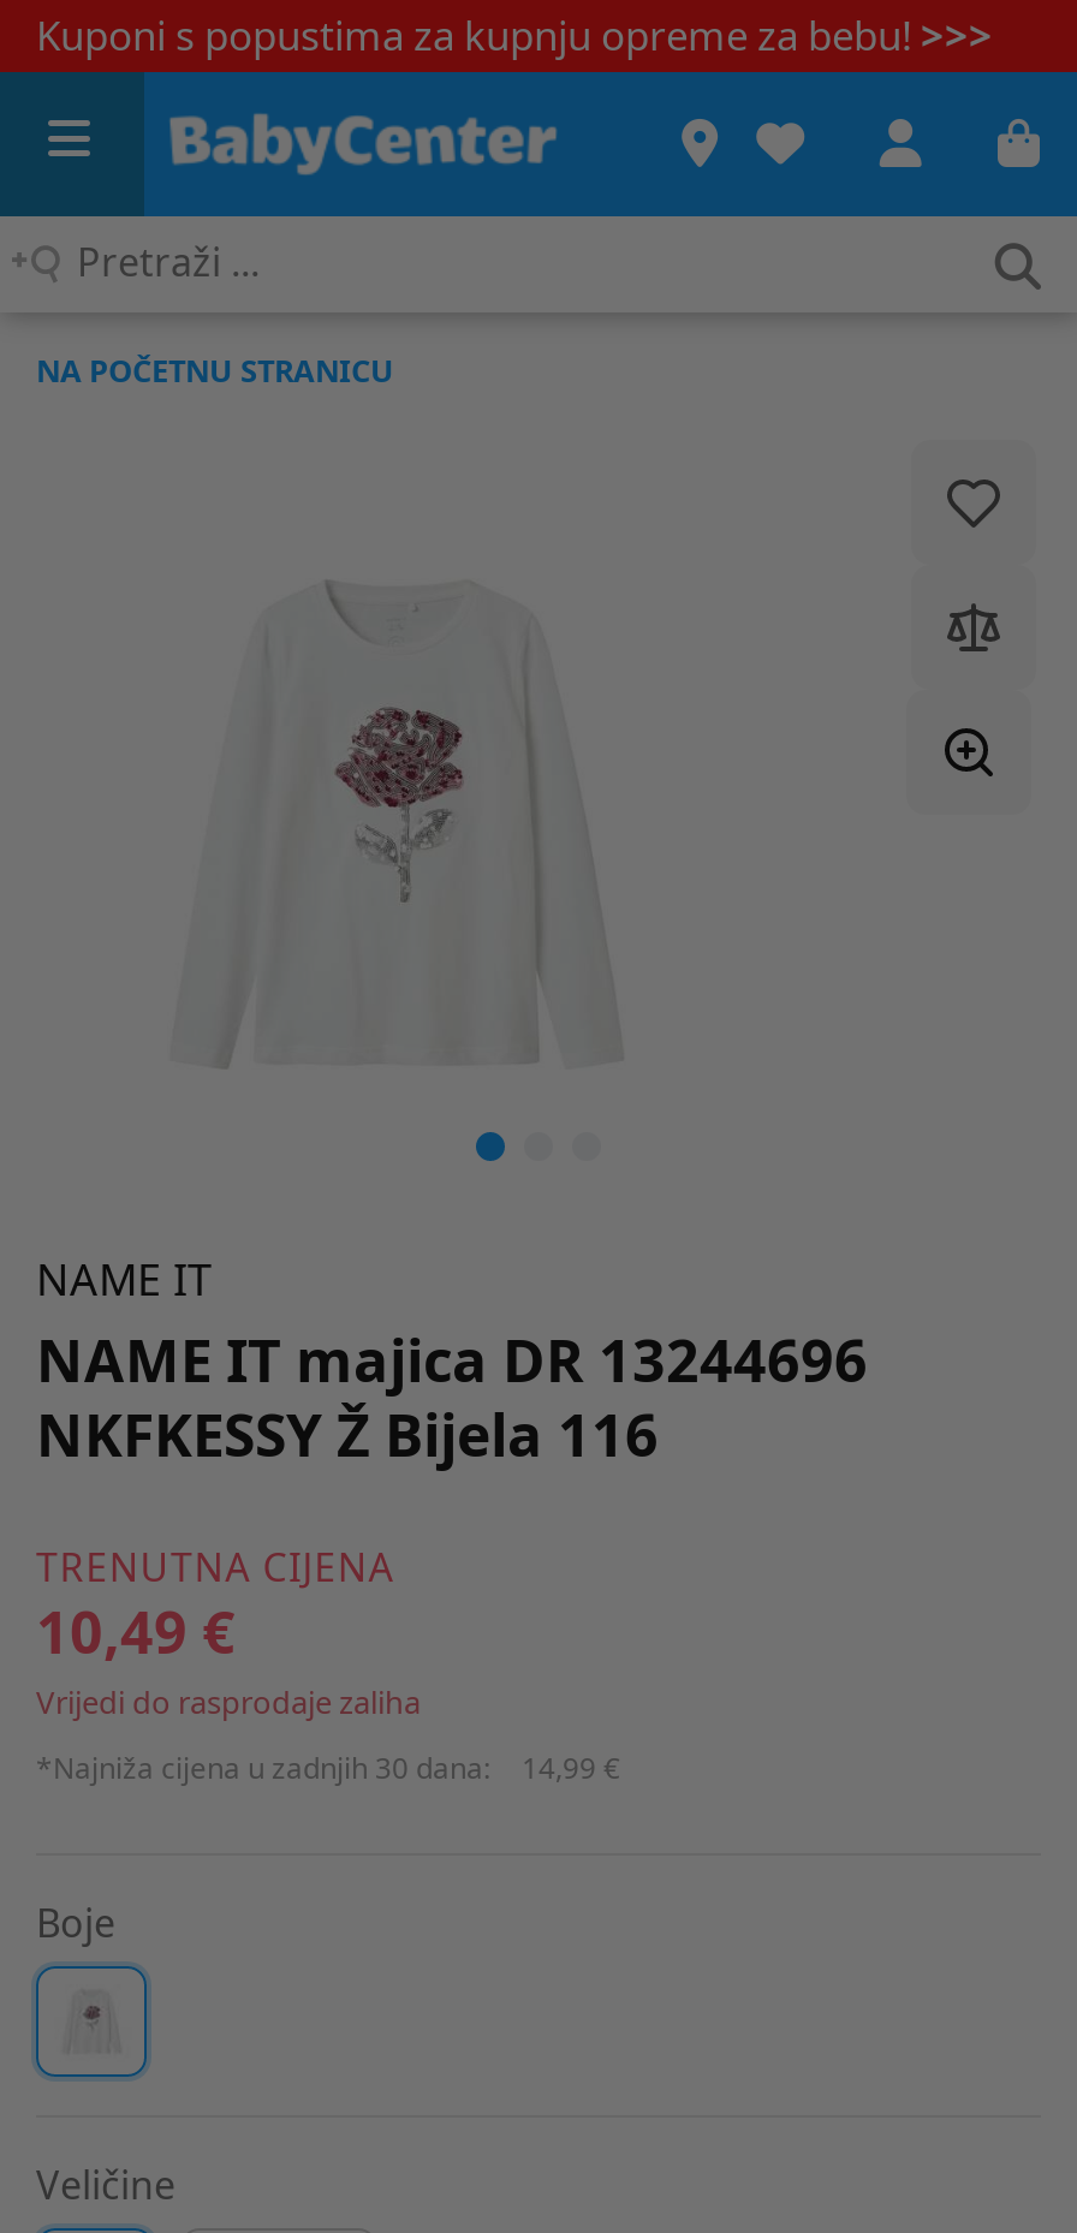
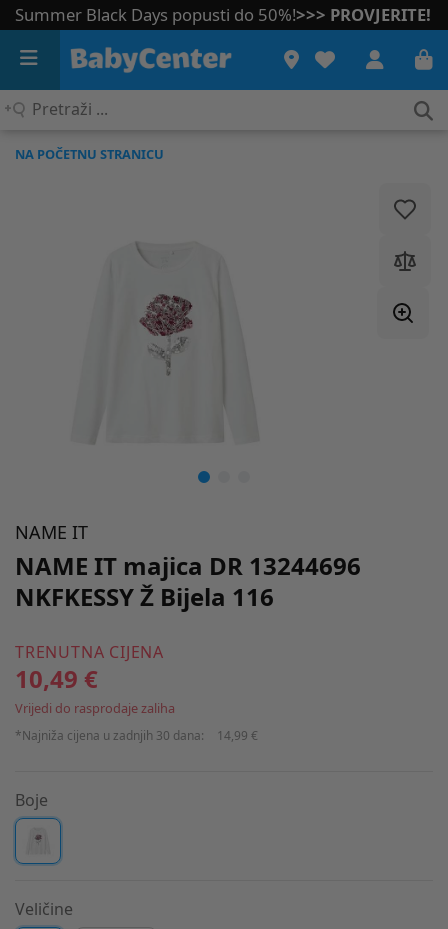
[36,7,993,62] Kuponi s popustima za kupnju opreme za bebu! >>> -> [15,3,431,26] Summer Black Days popusti do 50%! >>> PROVJERITE!

